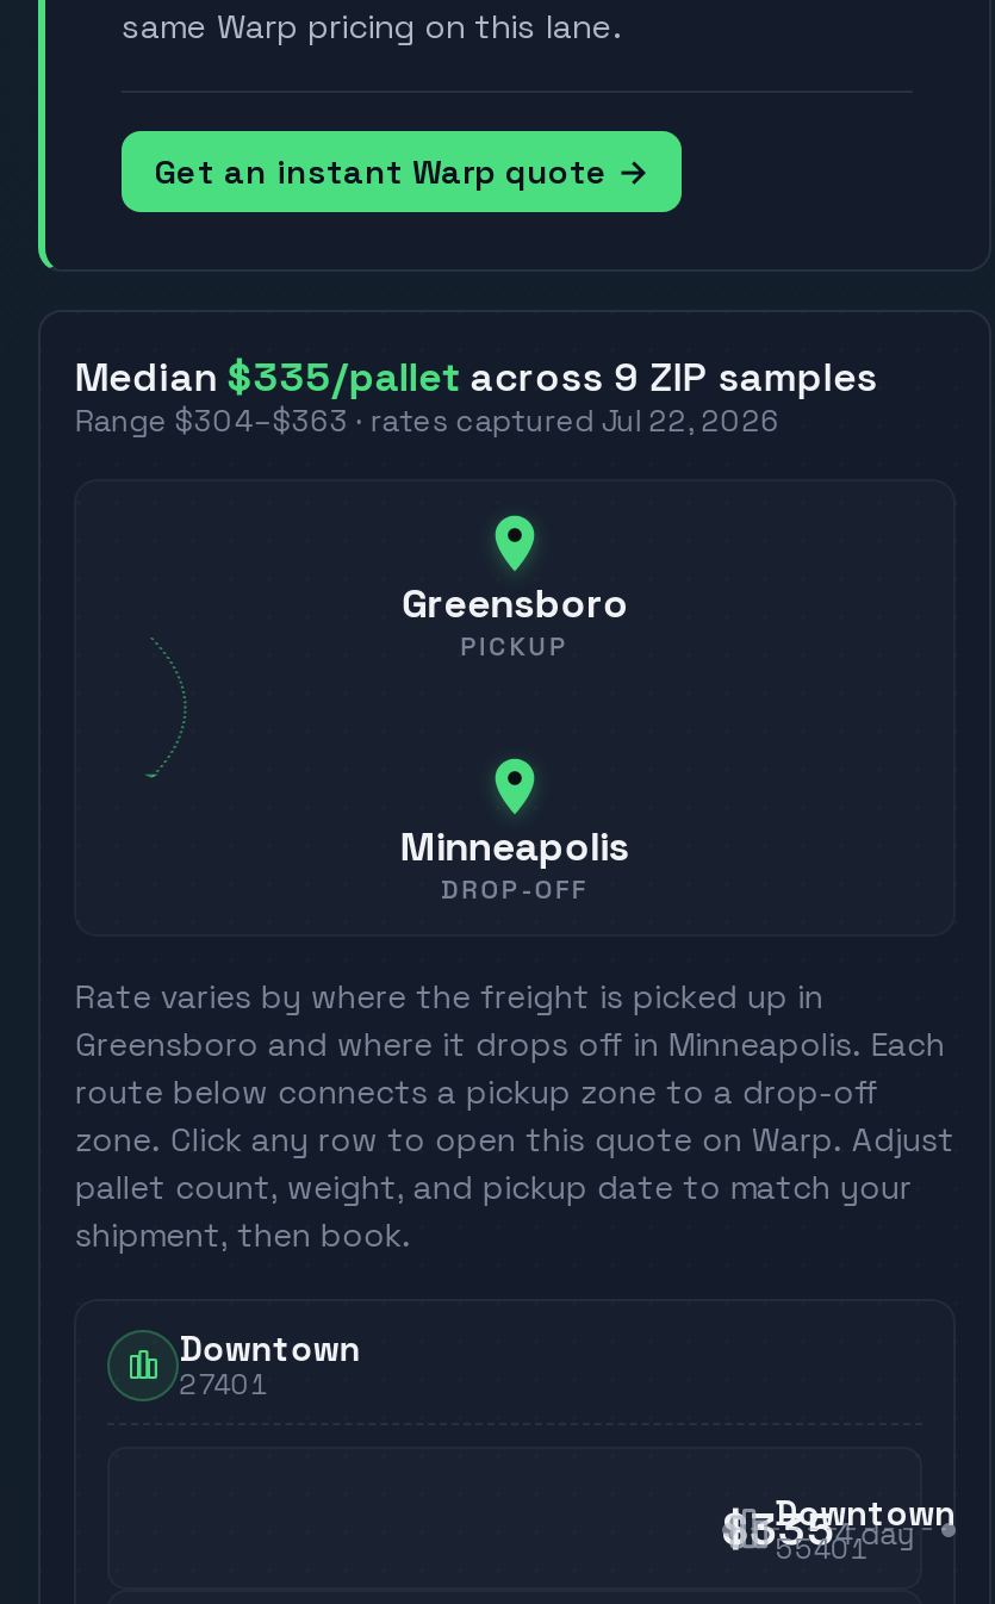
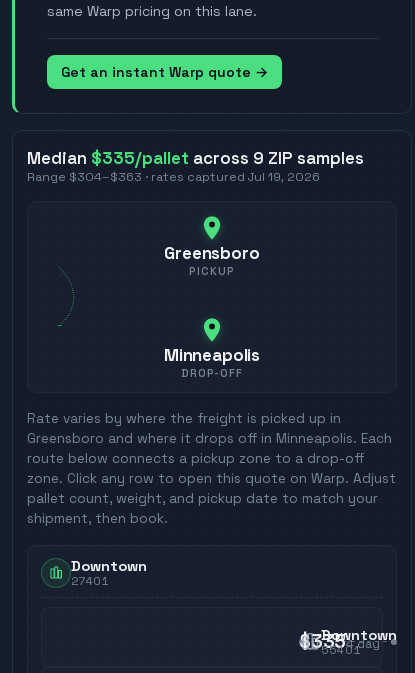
[75,403,780,441] Range $304–$363 · rates captured Jul 22, 2026 -> [27,169,320,185] Range $304–$363 · rates captured Jul 19, 2026

